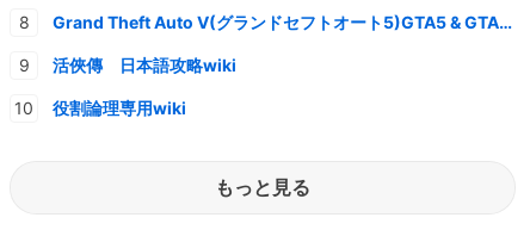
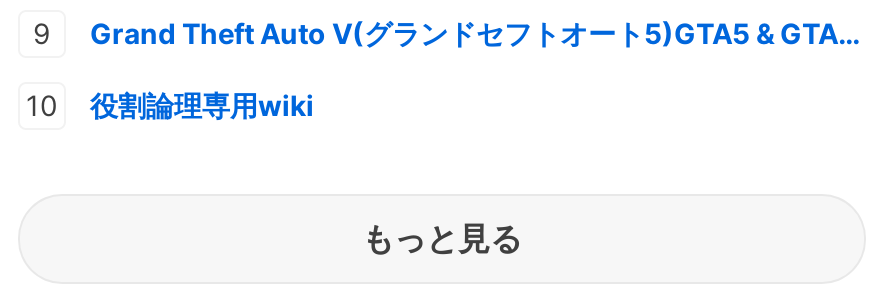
[53,54,236,75] 活俠傳 日本語攻略wiki -> none

